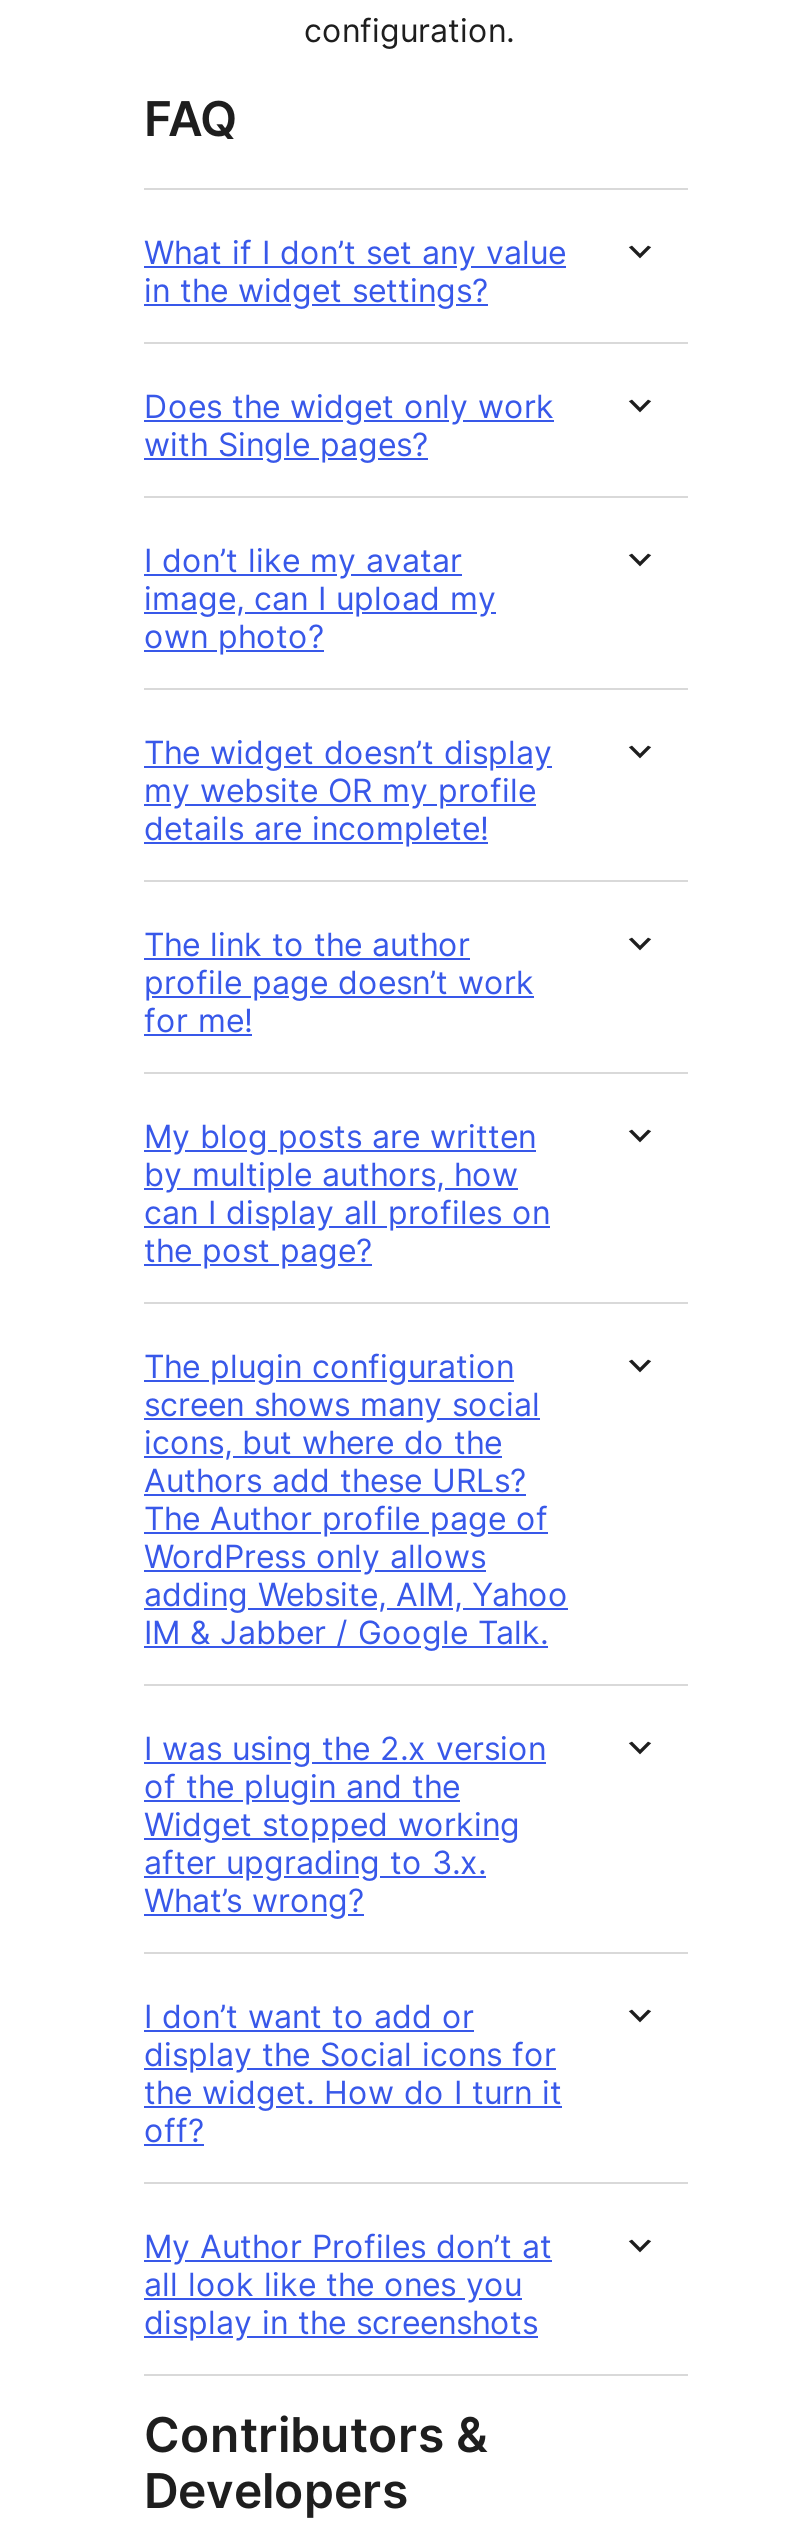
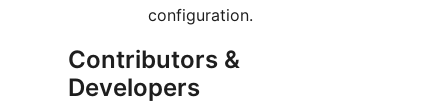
[144,91,568,2343] FAQ | What if I don’t set any value | in the widget settings? | Does the widget only work | with Single pages? | I don’t like my avatar | image, can I upload my | own photo? | The widget doesn’t display | my website OR my profile | details are incomplete! | The link to the author | profile page doesn’t work | for me! | My blog posts are written | by multiple authors, how | can I display all profiles on | the post page? | The plugin configuration | screen shows many social | icons, but where do the | Authors add these URLs? | The Author profile page of | WordPress only allows | adding Website, AIM, Yahoo | IM & Jabber / Google Talk. | I was using the 2.x version | of the plugin and the | Widget stopped working | after upgrading to 3.x. | What’s wrong? | I don’t want to add or | display the Social icons for | the widget. How do I turn it | off? | My Author Profiles don’t at | all look like the ones you | display in the screenshots -> none

